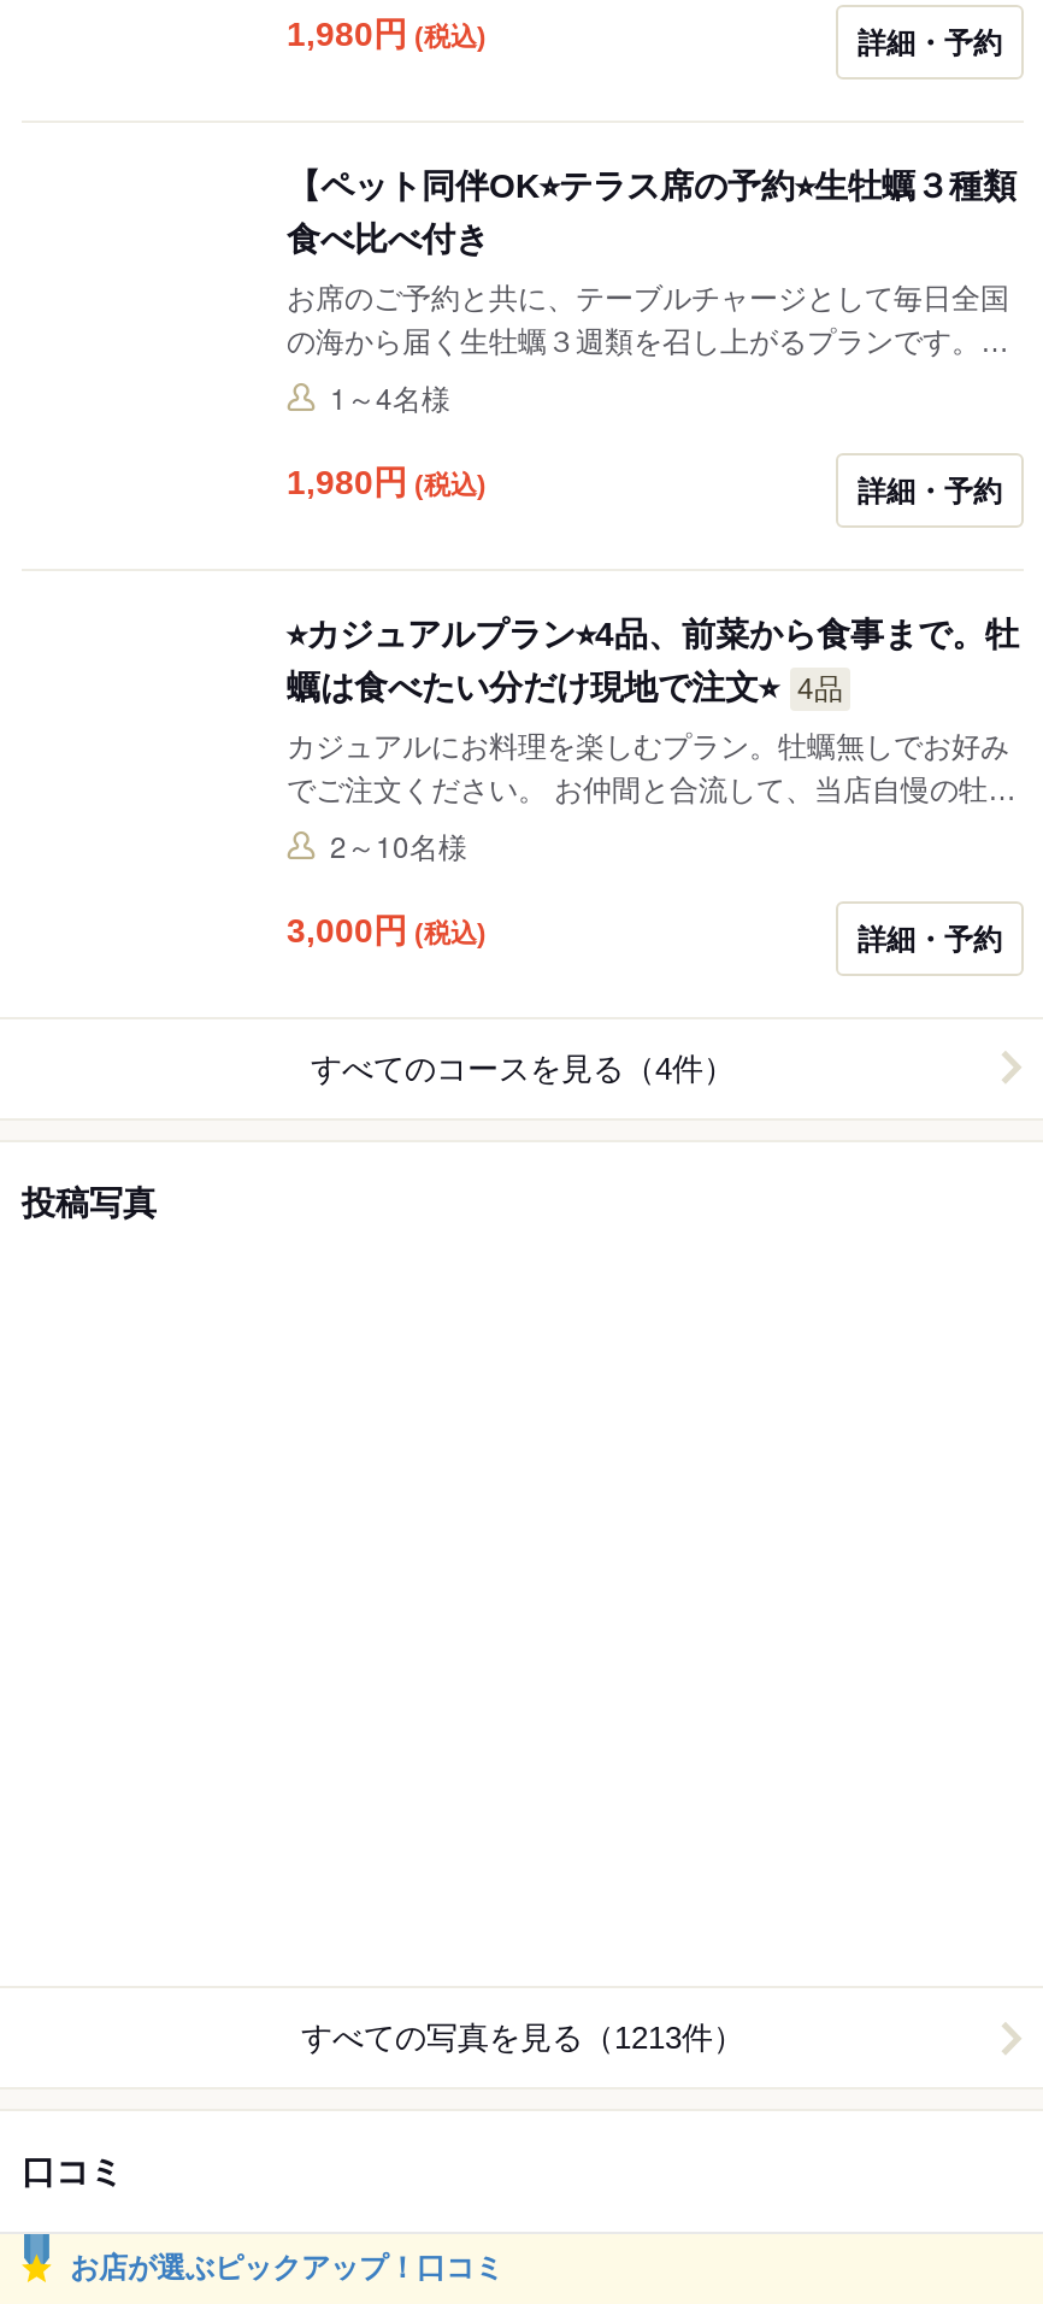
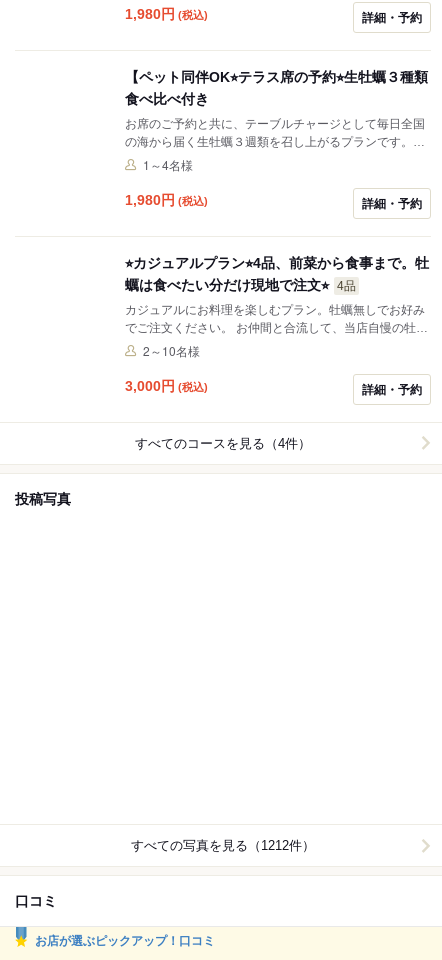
[301,2020,744,2056] すべての写真を見る（1213件） -> [131,838,315,853] すべての写真を見る（1212件）

